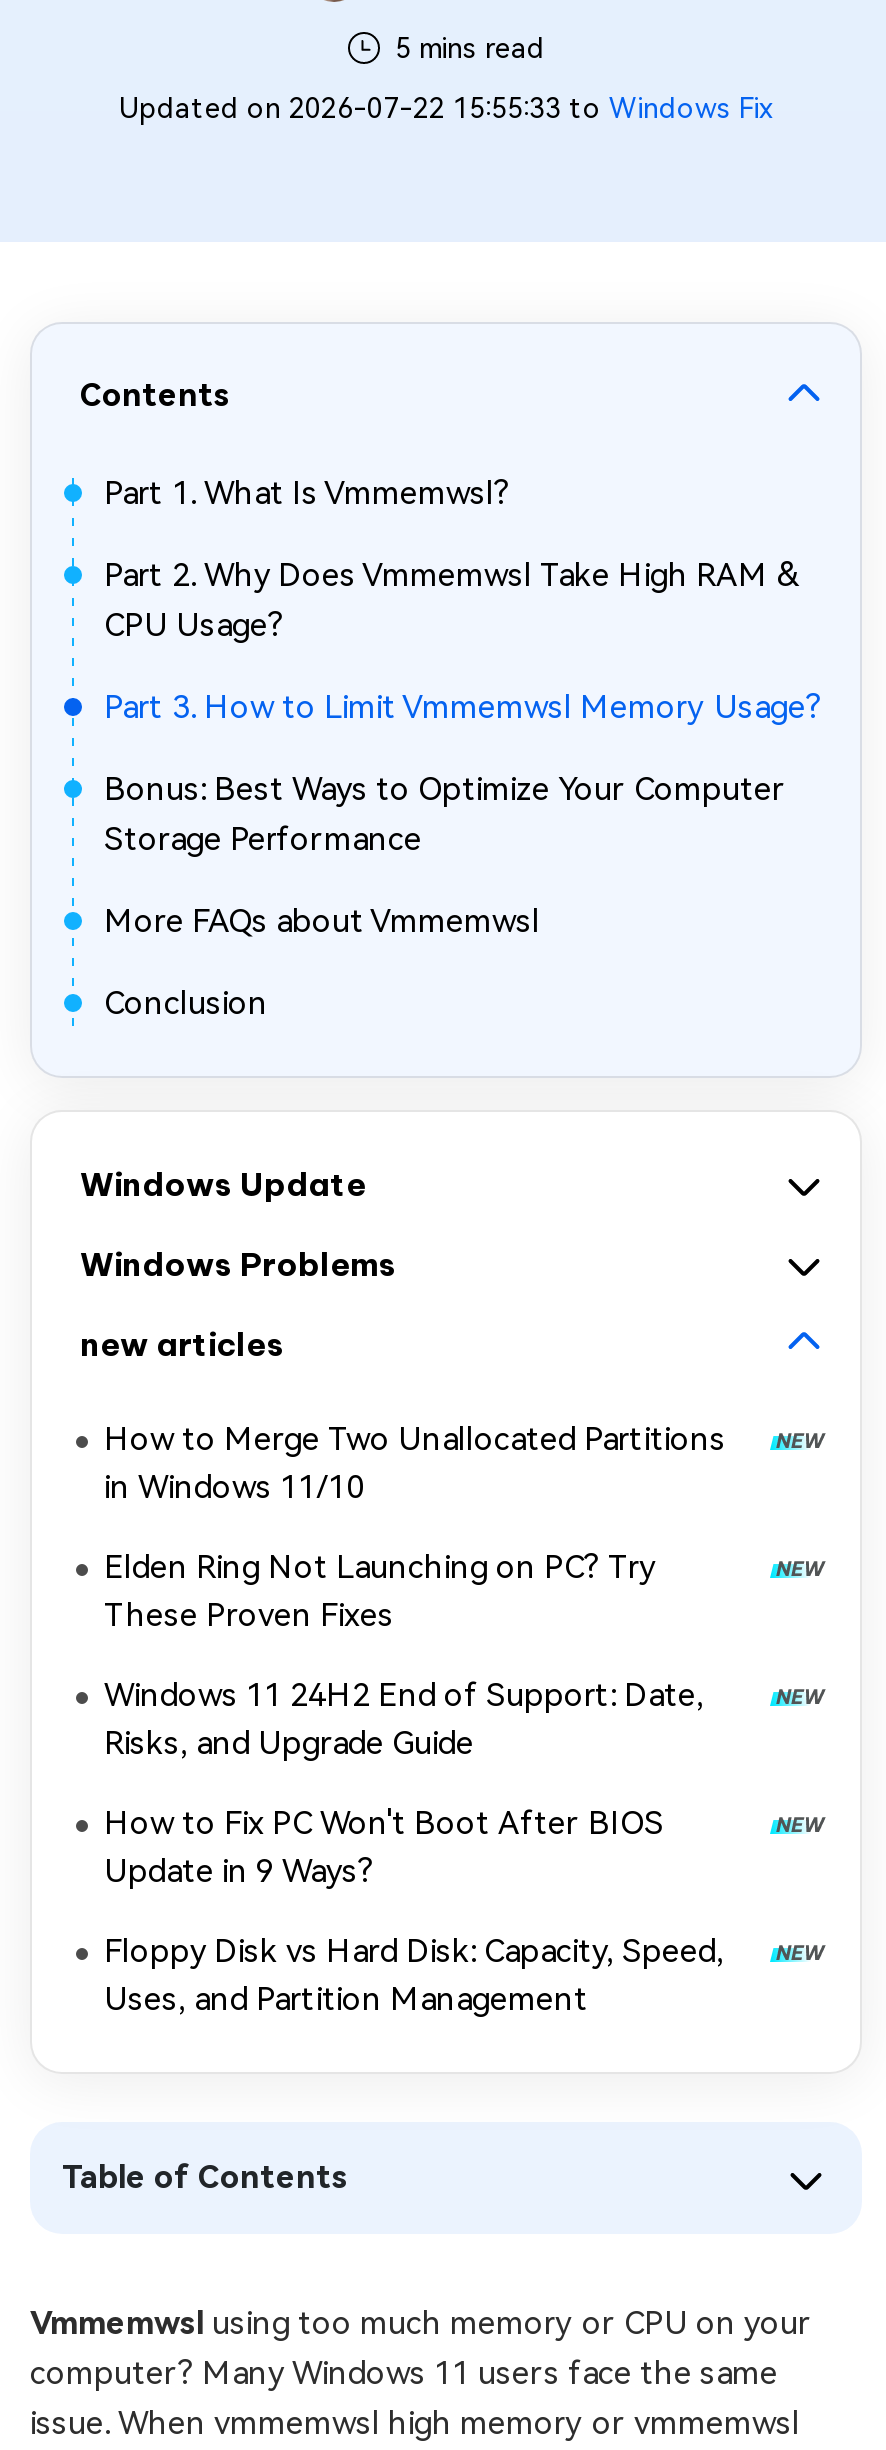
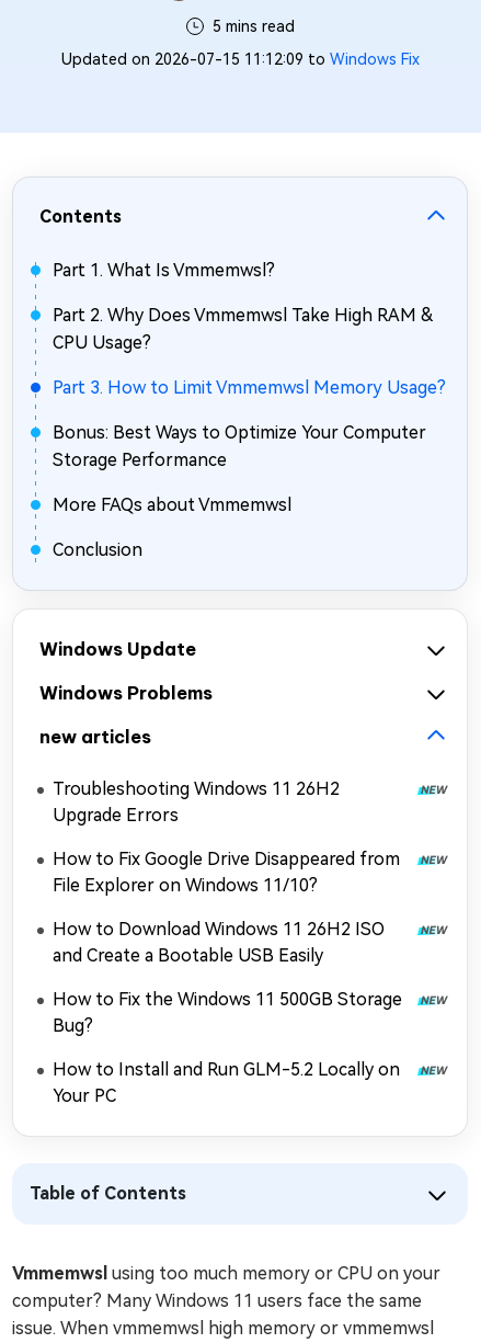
[119,92,773,124] Updated on 2026-07-22 15:55:33 to Windows Fix -> [61,50,419,68] Updated on 2026-07-15 11:12:09 to Windows Fix
[104,1420,726,1506] How to Merge Two Unallocated Partitions | in Windows 11/10 -> [53,778,340,826] Troubleshooting Windows 11 26H2 | Upgrade Errors
[104,1548,658,1634] Elden Ring Not Launching on PC? Try | These Proven Fixes -> [53,849,400,896] How to Fix Google Drive Disappeared from | File Explorer on Windows 11/10?
[104,1676,704,1762] Windows 11 24H2 End of Support: Date, | Risks, and Upgrade Guide -> [53,919,385,966] How to Download Windows 11 26H2 ISO | and Create a Bootable USB Easily
[104,1804,664,1890] How to Fix PC Won't Boot After BIOS | Update in 9 Ways? -> [53,989,402,1036] How to Fix the Windows 11 500GB Storage | Bug?
[104,1932,724,2018] Floppy Disk vs Hard Disk: Capacity, Speed, | Uses, and Partition Management -> [53,1059,400,1106] How to Install and Run GLM-5.2 Locally on | Your PC

